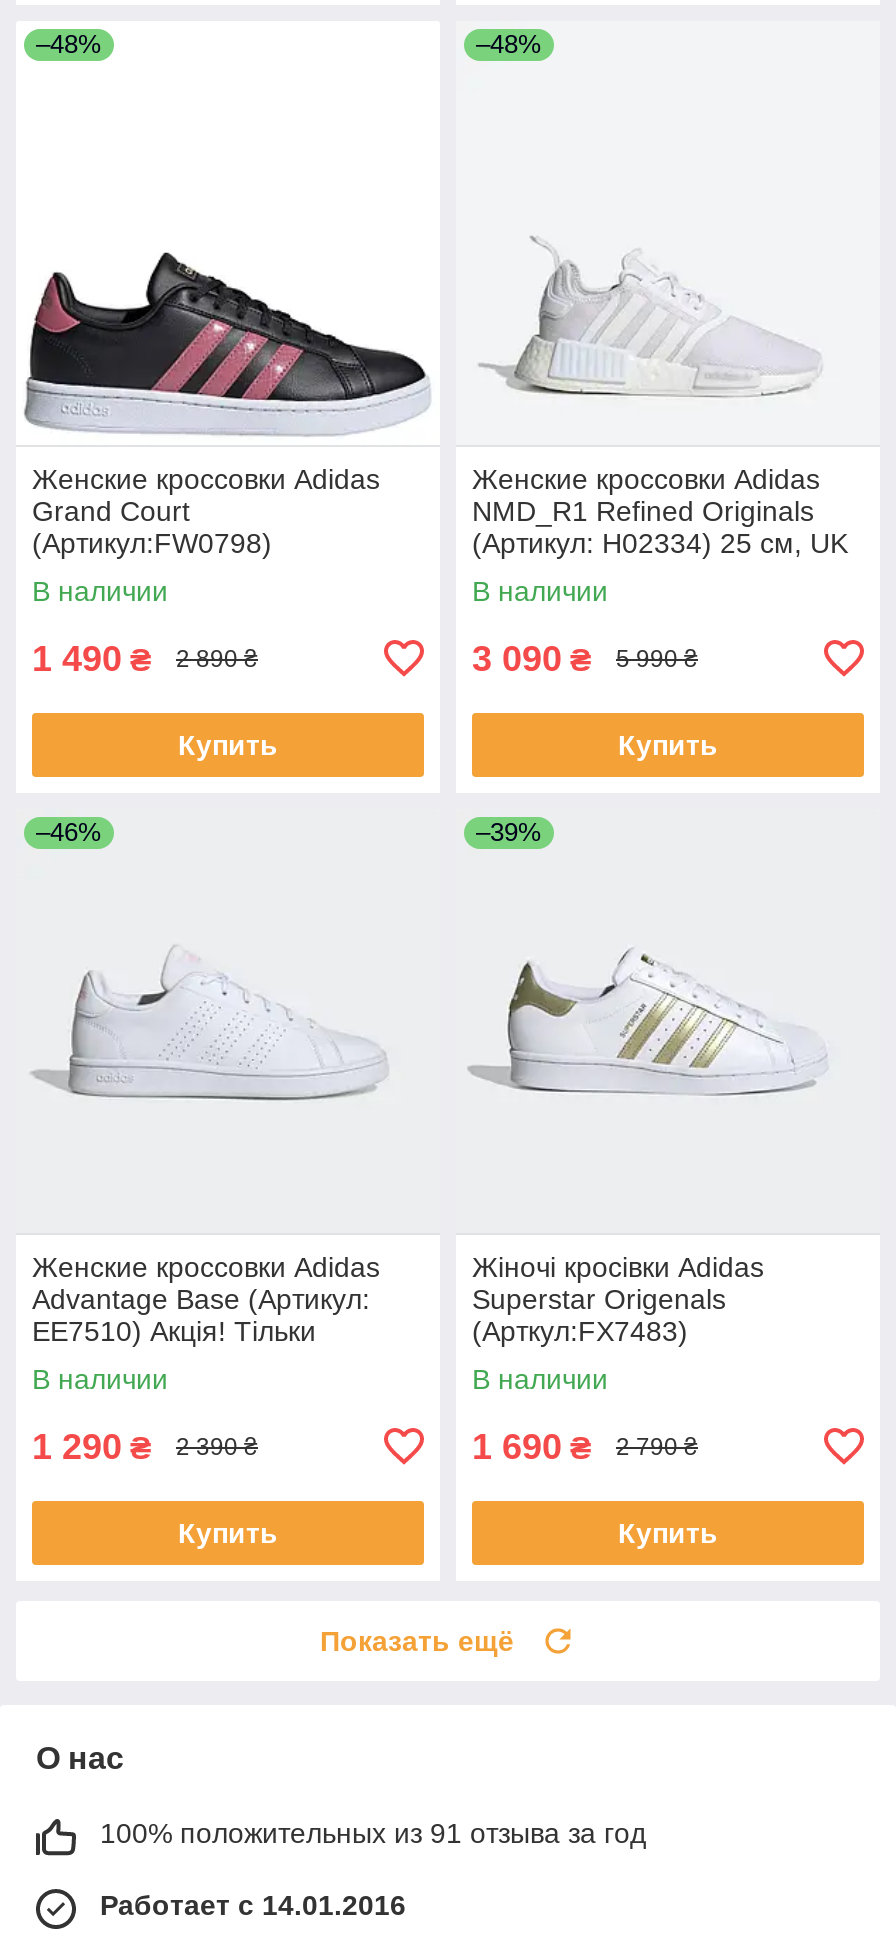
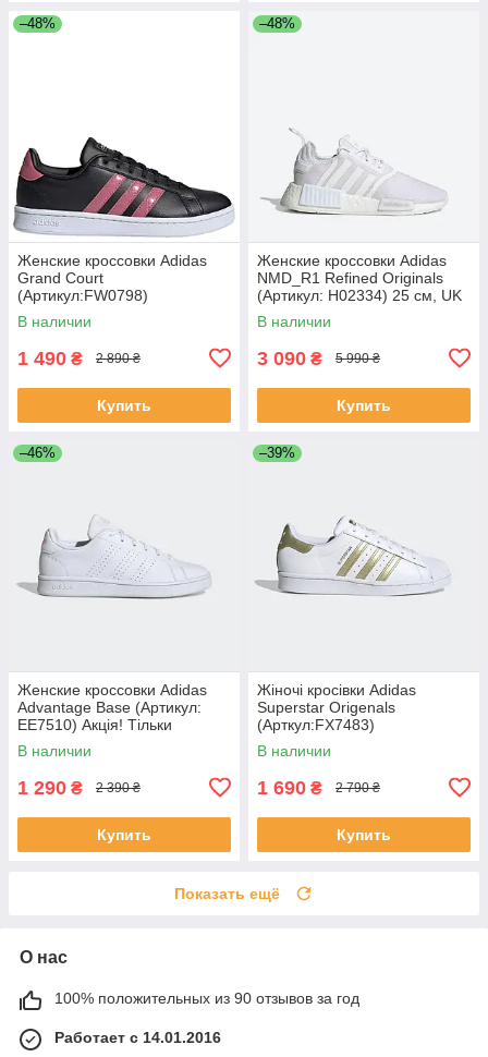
[100,1817,646,1849] 100% положительных из 91 отзыва за год -> [54,989,359,1007] 100% положительных из 90 отзывов за год

